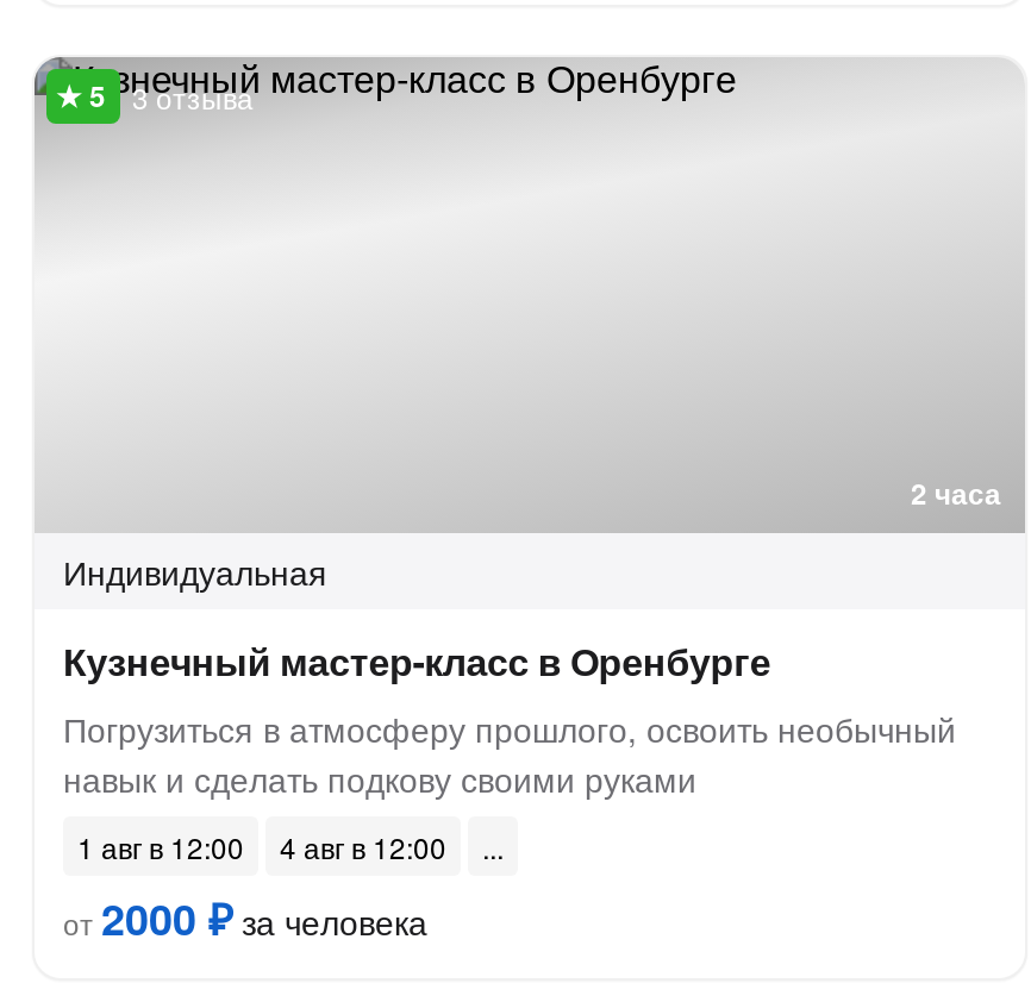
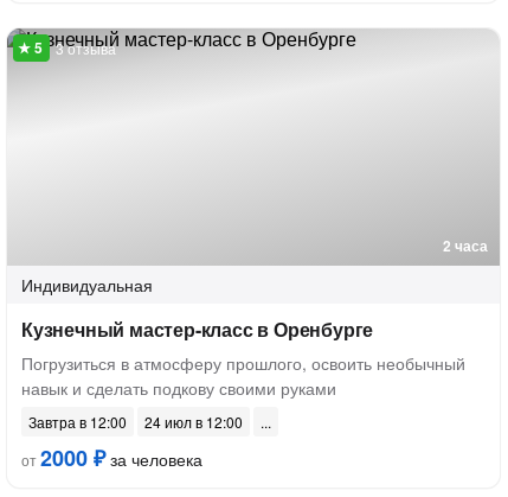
[77,826,446,866] 1 авг в 12:00 | 4 авг в 12:00 -> [28,412,243,432] Завтра в 12:00 | 24 июл в 12:00

